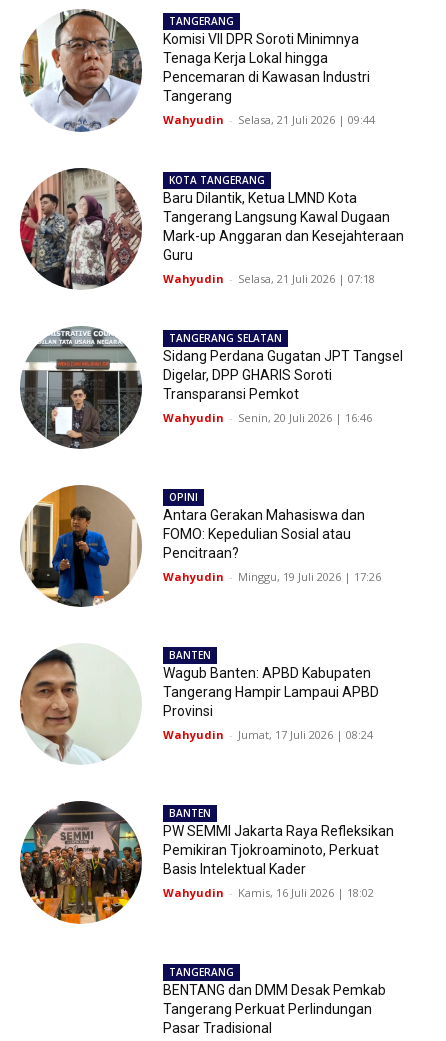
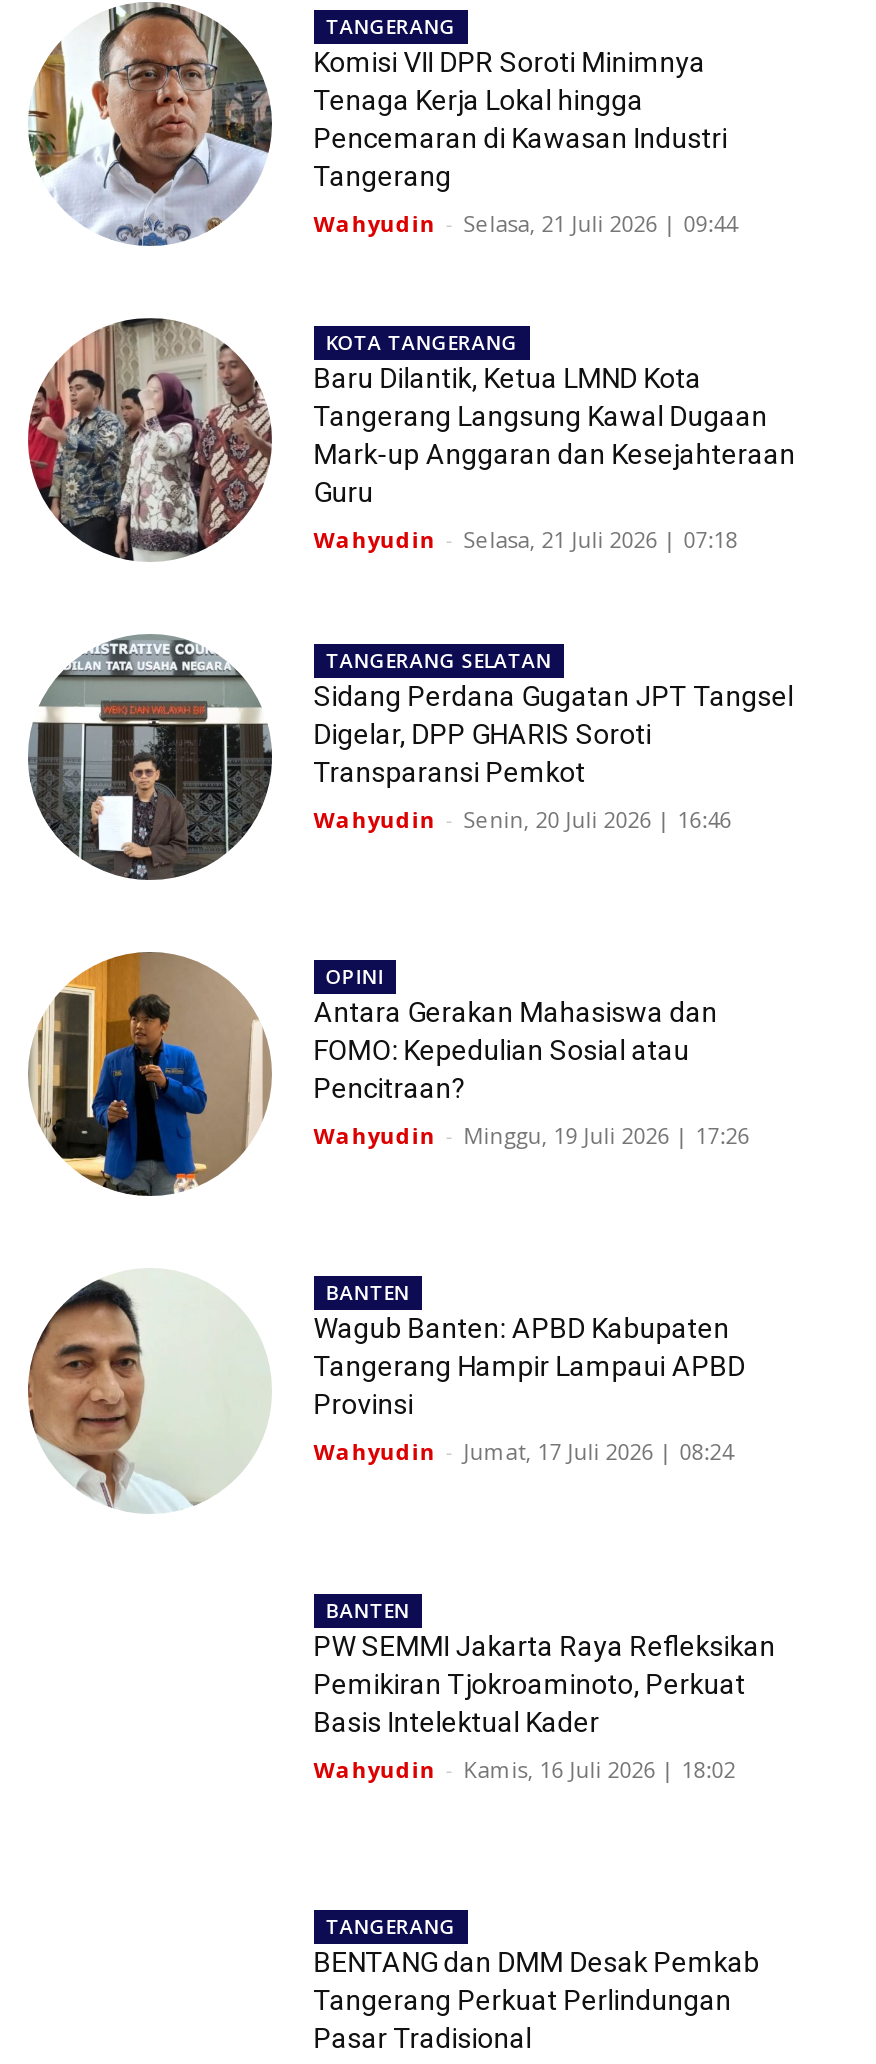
[19,800,143,925] [image] -> none

